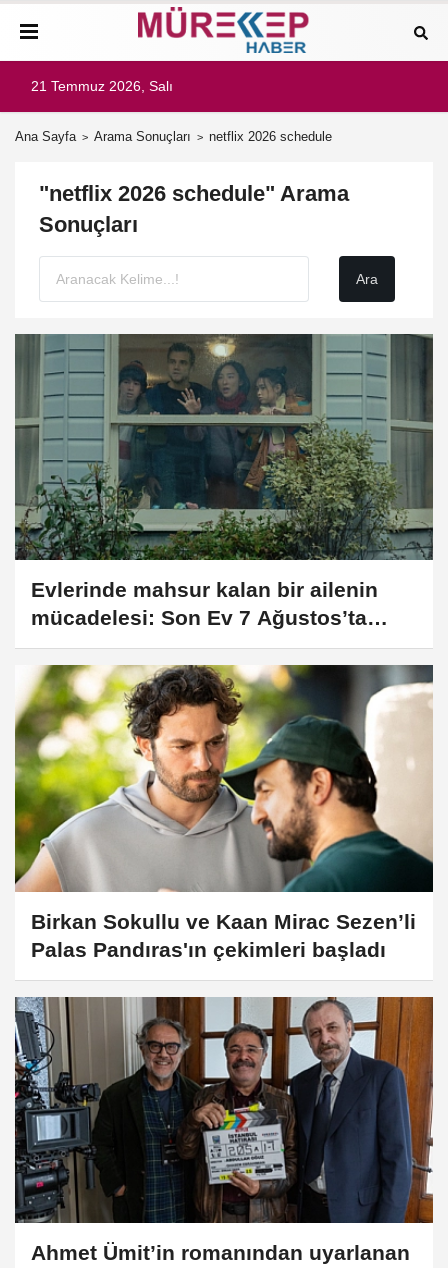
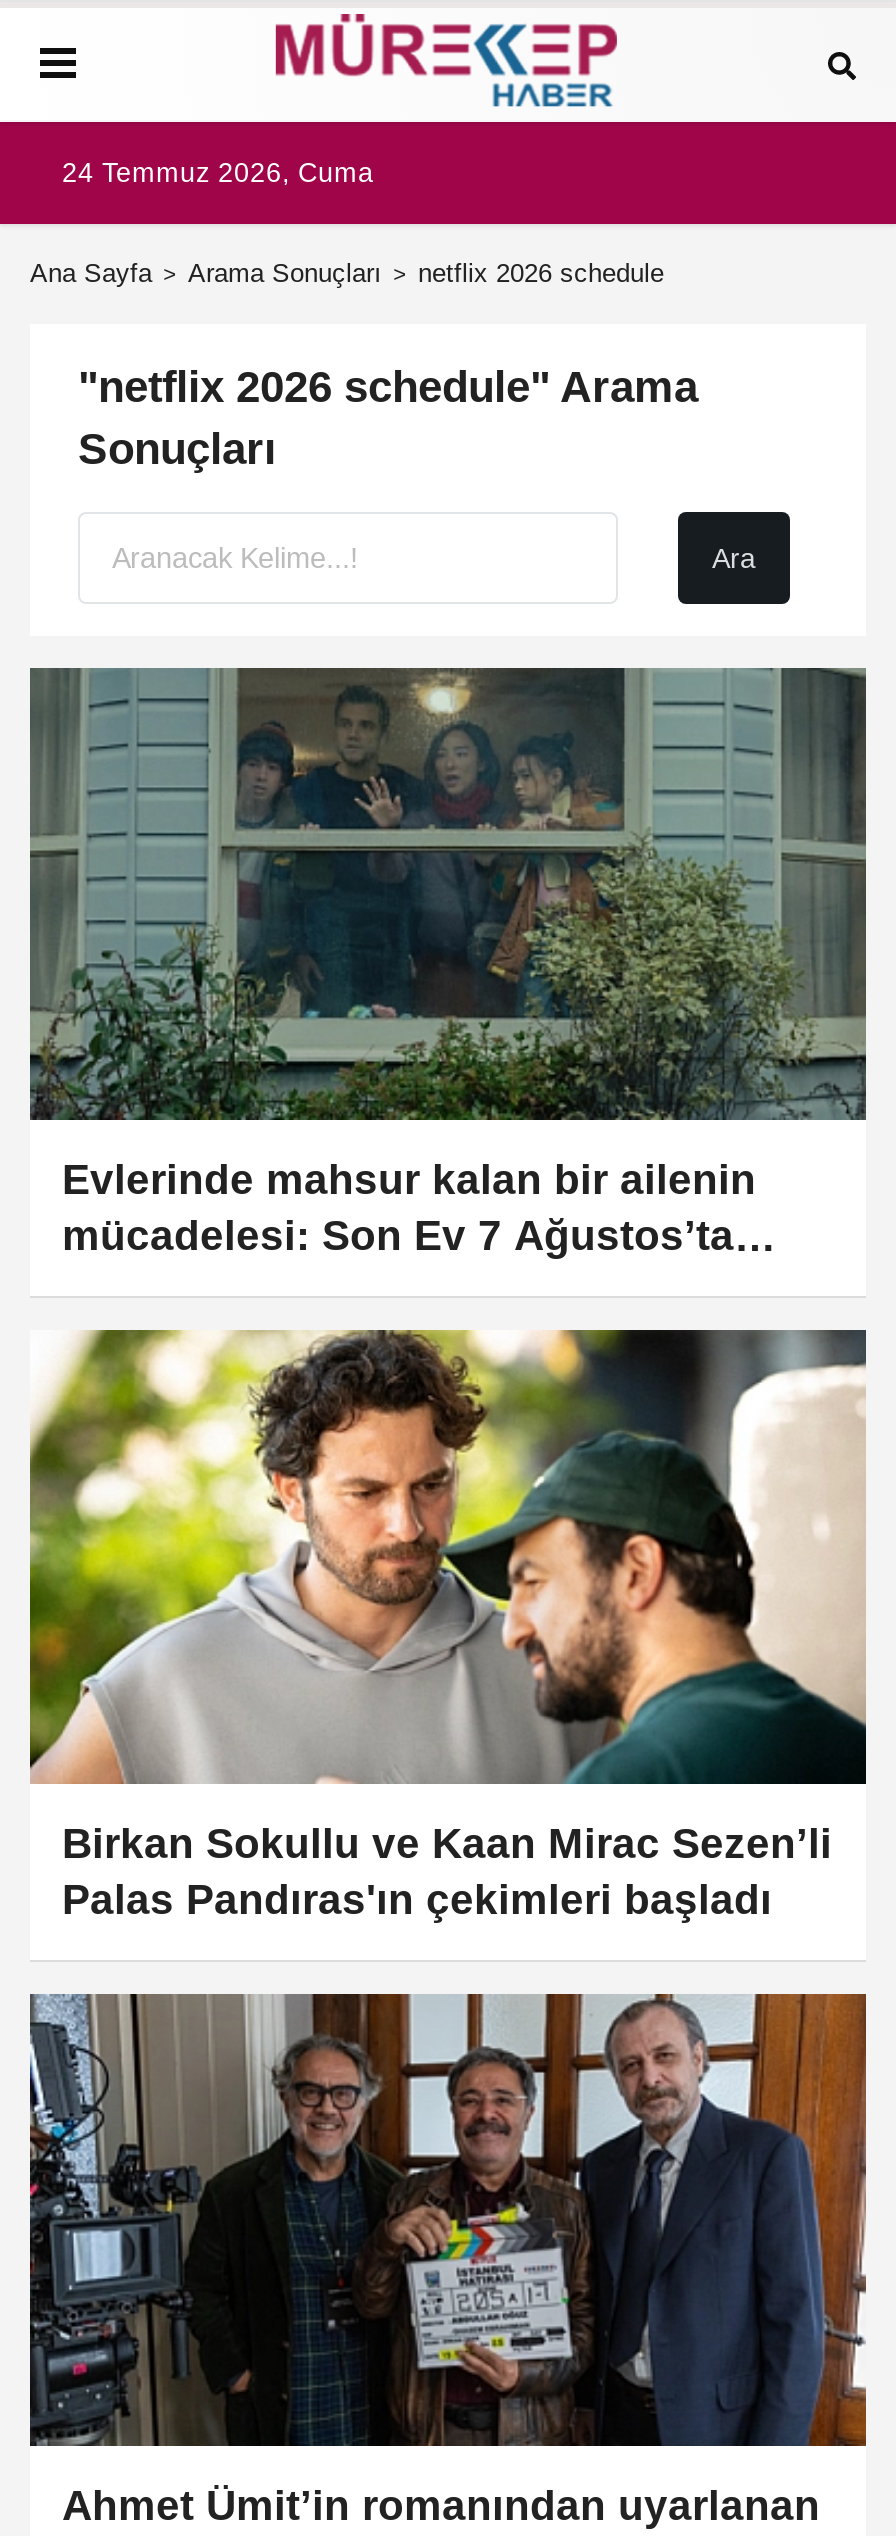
[31,79,173,94] 21 Temmuz 2026, Salı -> [62,158,374,188] 24 Temmuz 2026, Cuma

